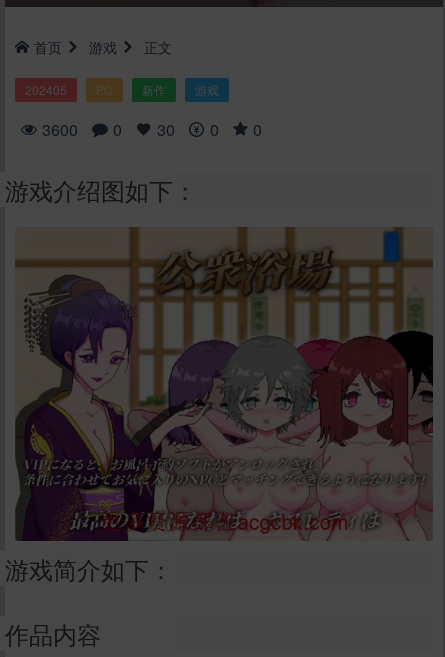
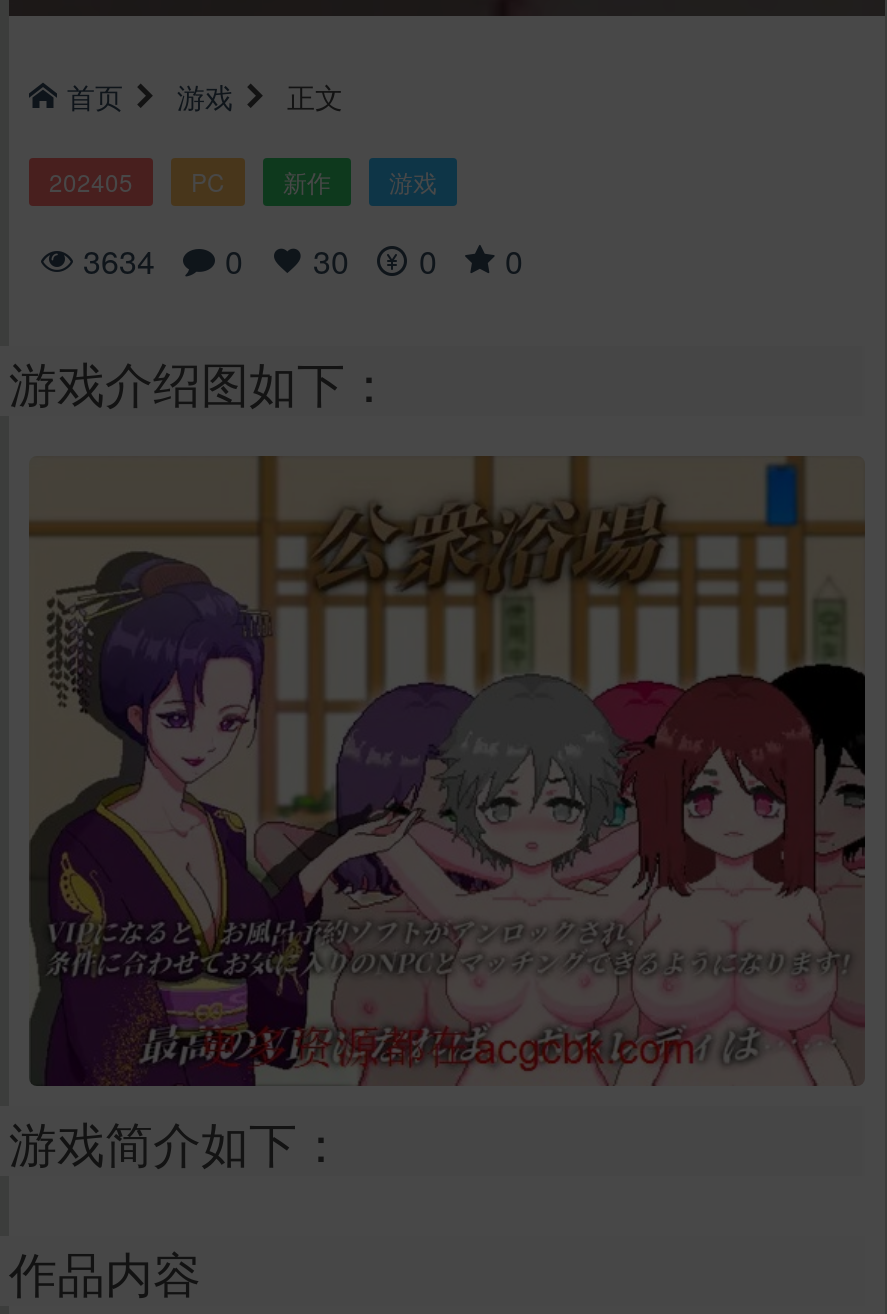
[42,118,262,141] 3600 0 30 0 0 -> [83,238,523,284] 3634 0 30 0 0

